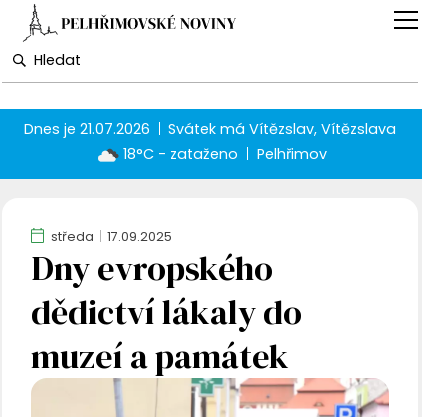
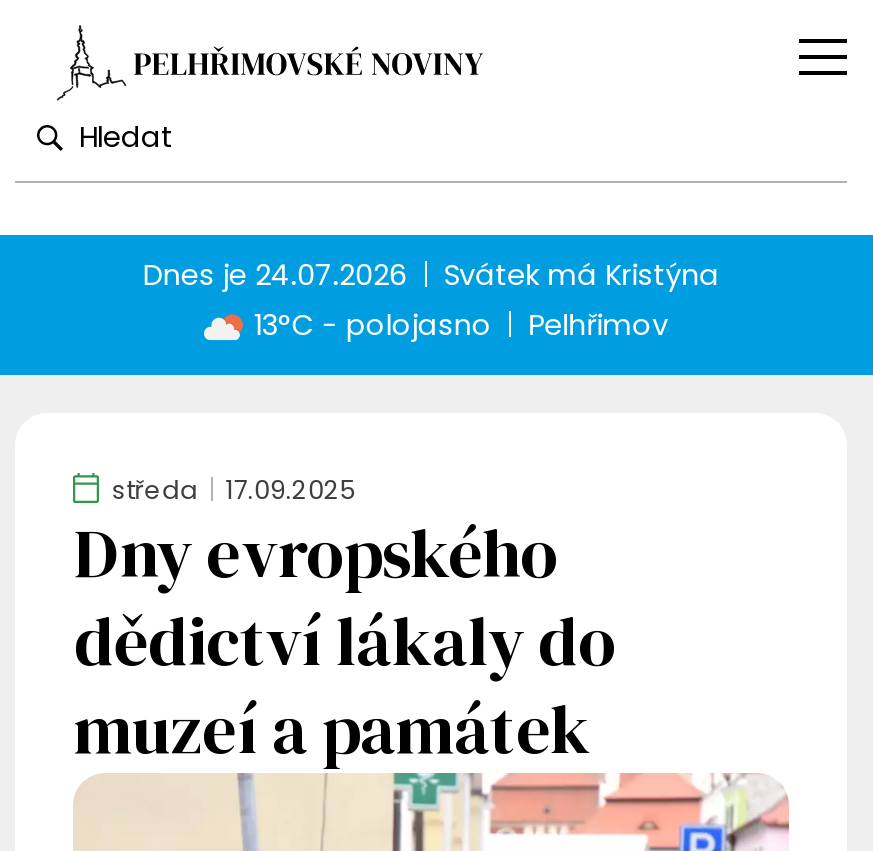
[24,119,396,164] Dnes je 21.07.2026 | Svátek má Vítězslav, Vítězslava | 18°C - zataženo -> [143,254,719,345] Dnes je 24.07.2026 | Svátek má Kristýna | 13°C - polojasno

